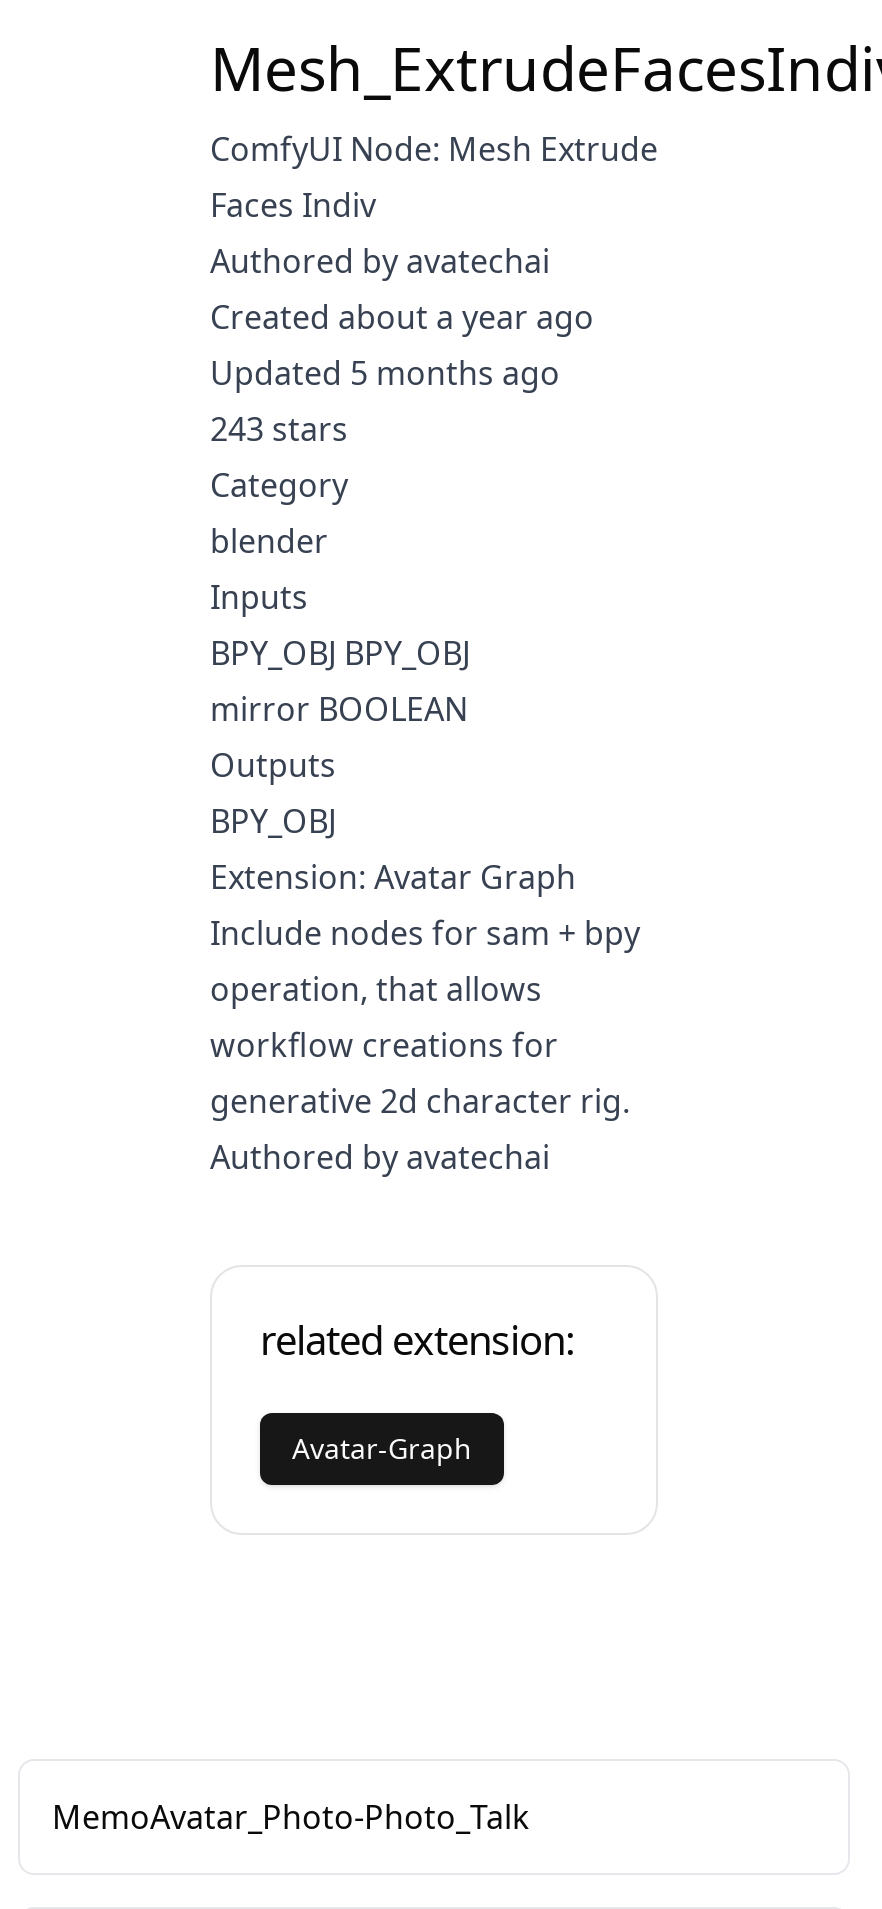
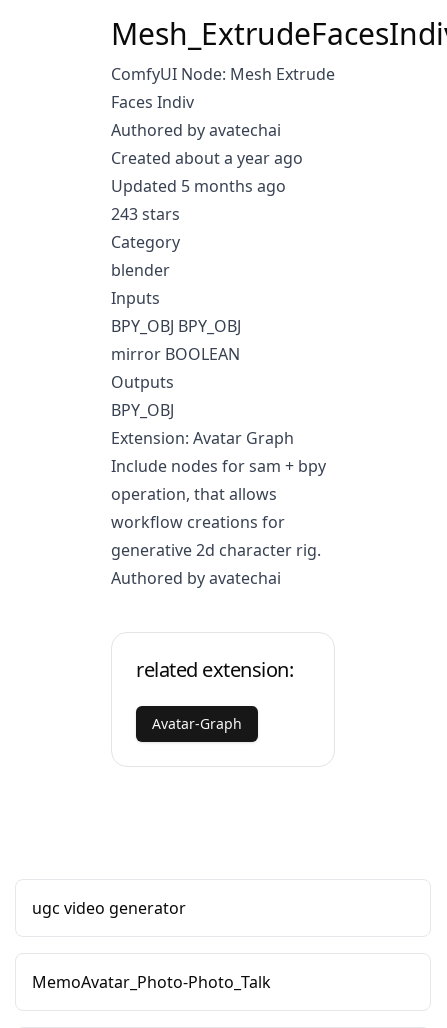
none -> [32,897,186,919] ugc video generator

